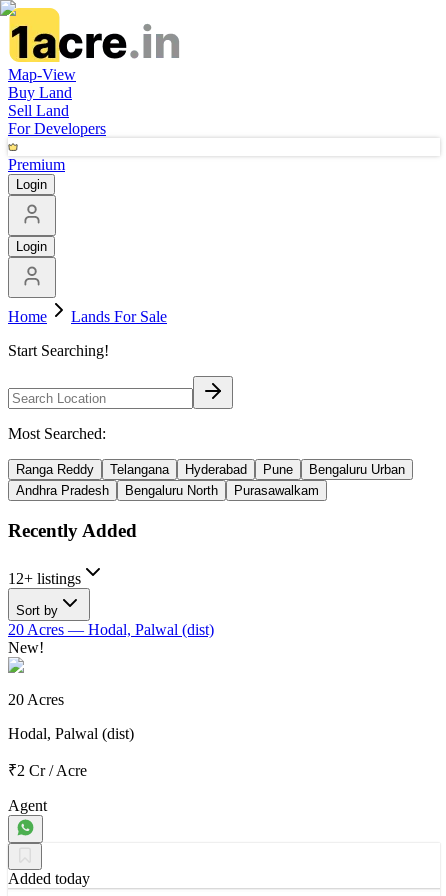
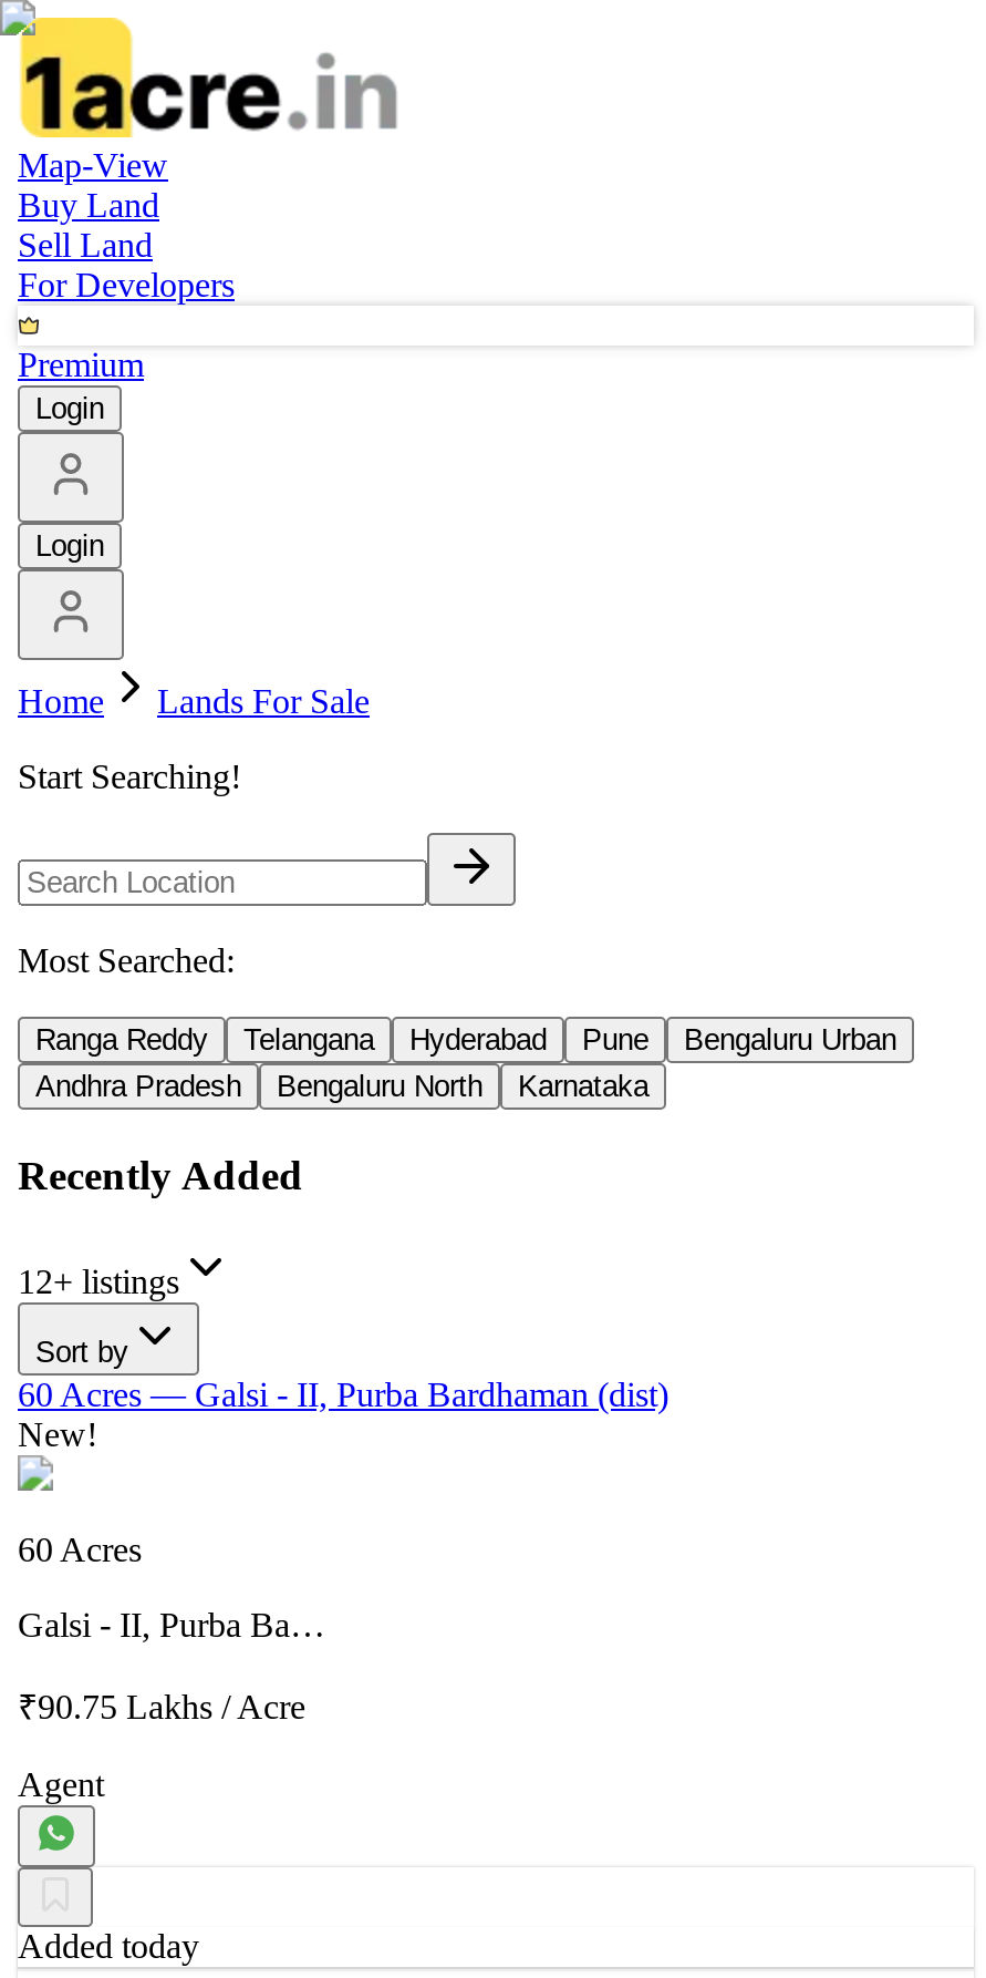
[234,483,319,498] Purasawalkam -> [518,1070,648,1103] Karnataka
[8,621,214,638] 20 Acres— Hodal, Palwal (dist) -> [18,1376,668,1414] 60 Acres— Galsi - II, Purba Bardhaman (dist)
[8,691,64,708] 20 Acres -> [18,1531,142,1569] 60 Acres
[8,725,134,742] Hodal, Palwal (dist) -> [18,1607,325,1644] Galsi - II, Purba Ba…
[8,762,87,779] ₹2 Cr / Acre -> [18,1689,305,1726] ₹90.75 Lakhs / Acre

